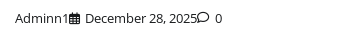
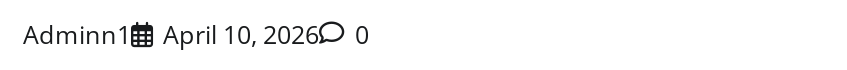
[15,9,222,27] Adminn1 December 28, 2025 0 -> [23,15,369,51] Adminn1 April 10, 2026 0

